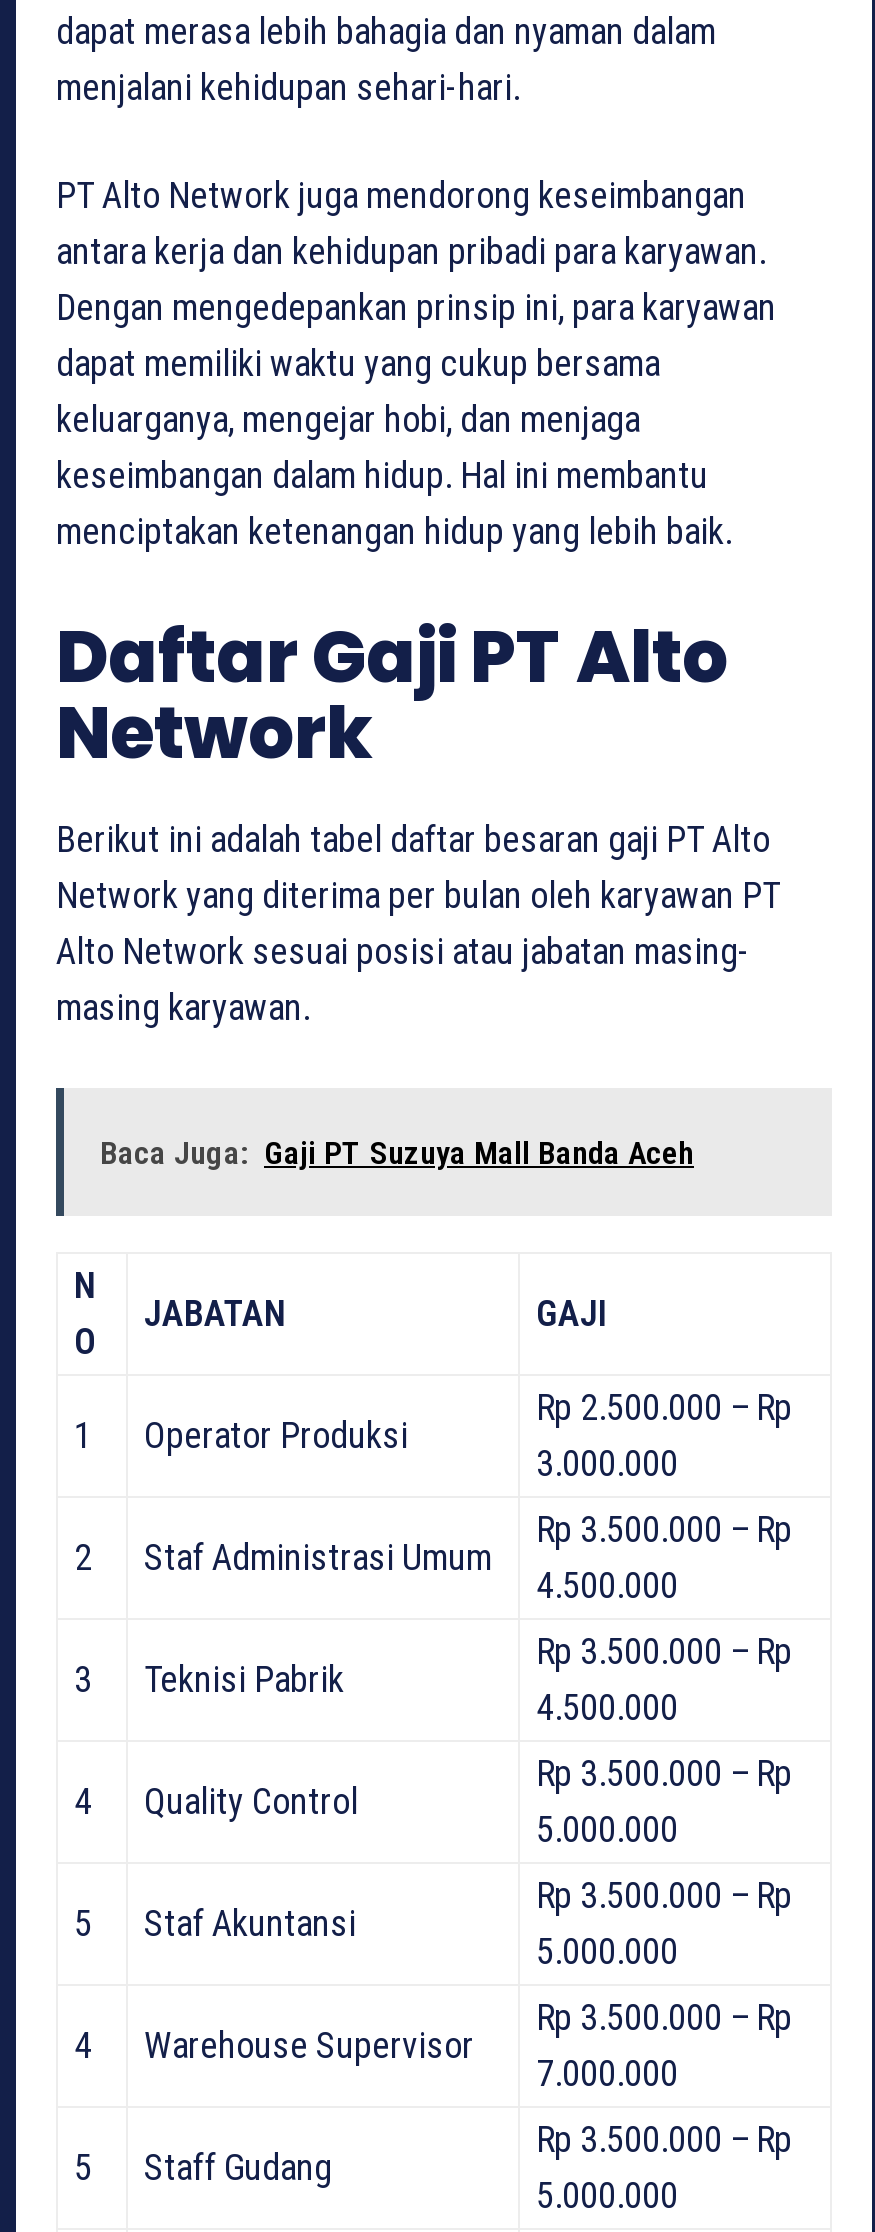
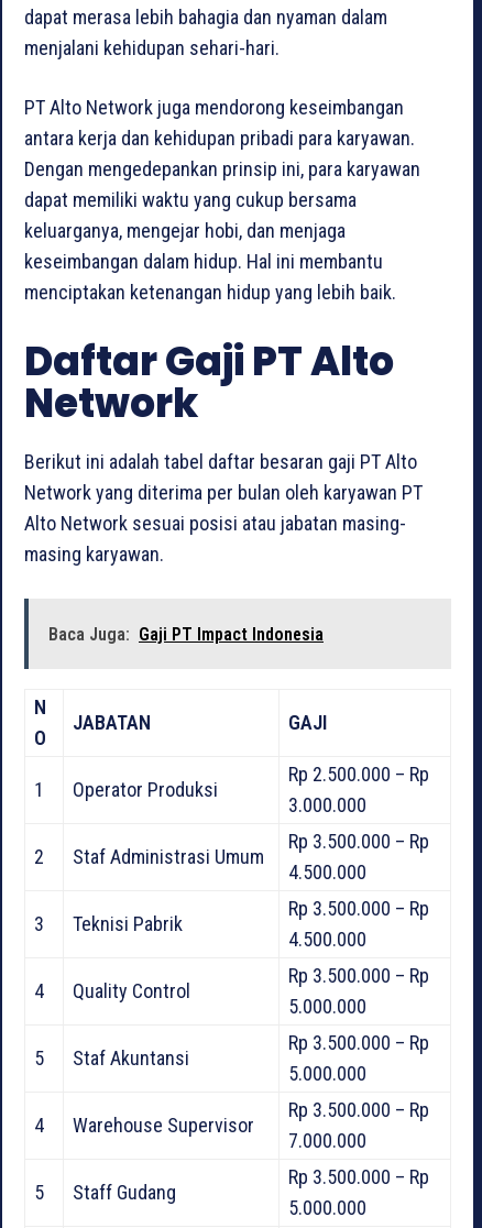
[100,1133,694,1171] Baca Juga: Gaji PT Suzuya Mall Banda Aceh -> [48,623,324,644] Baca Juga: Gaji PT Impact Indonesia

